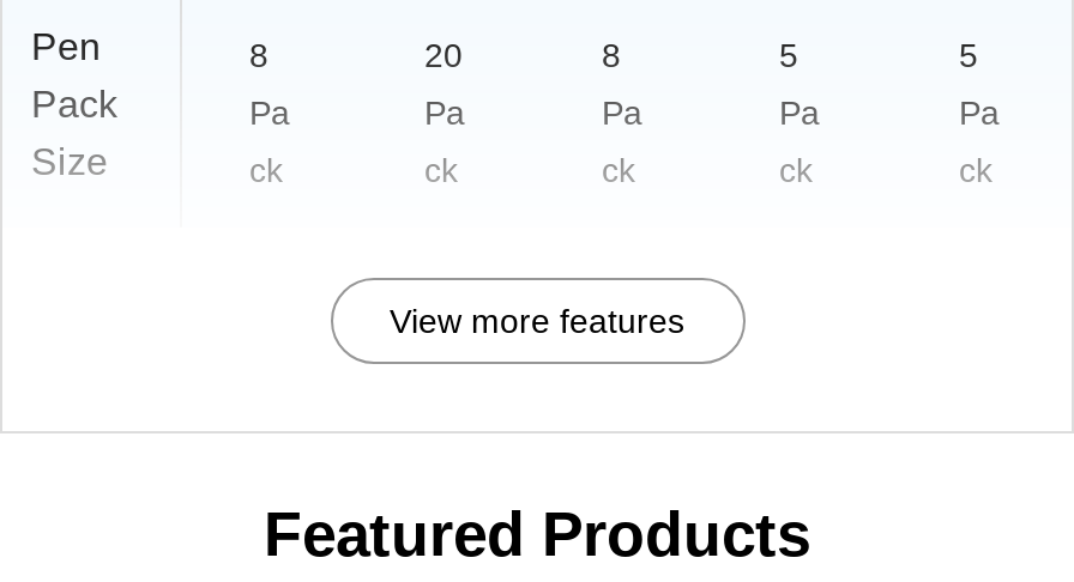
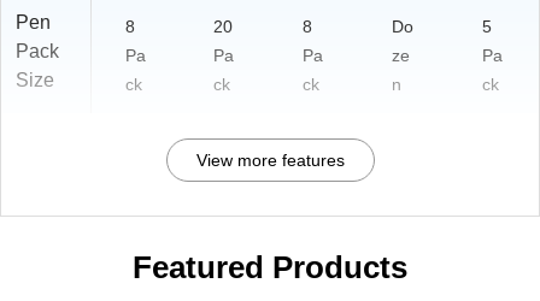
[779,35,798,73] 5 -> [392,17,413,36] Do
[779,92,820,131] Pa -> [392,46,410,65] ze
[779,150,813,188] ck -> [392,75,401,94] n

